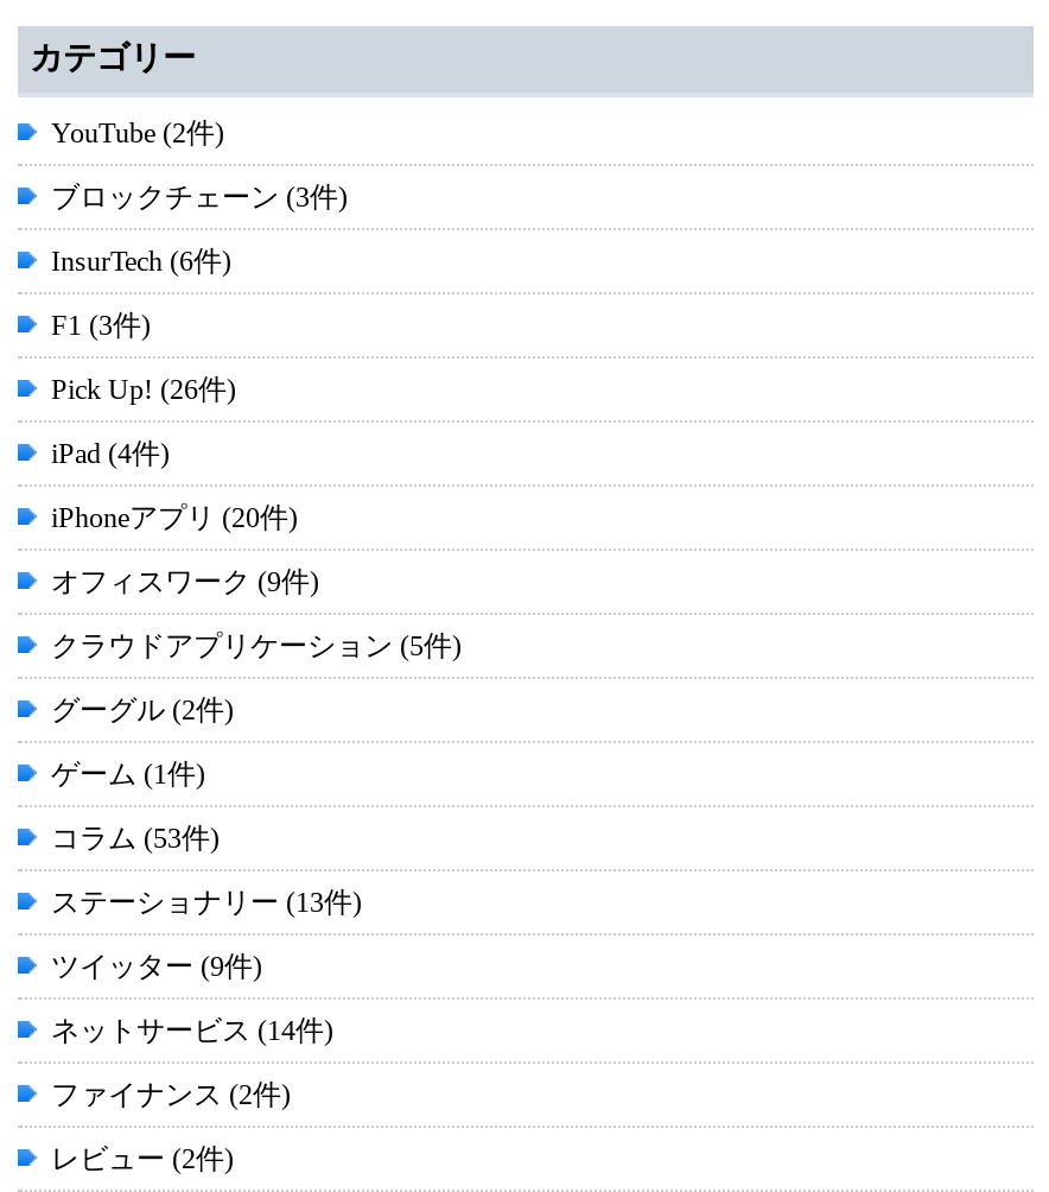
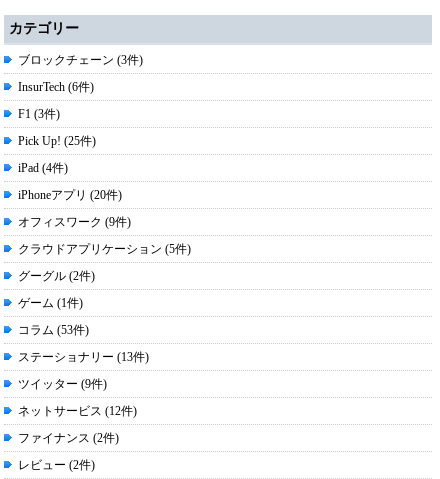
[51,116,224,150] YouTube (2件) -> none
[51,373,236,406] Pick Up! (26件) -> [18,134,96,148] Pick Up! (25件)
[51,1014,333,1047] ネットサービス (14件) -> [18,404,137,418] ネットサービス (12件)

